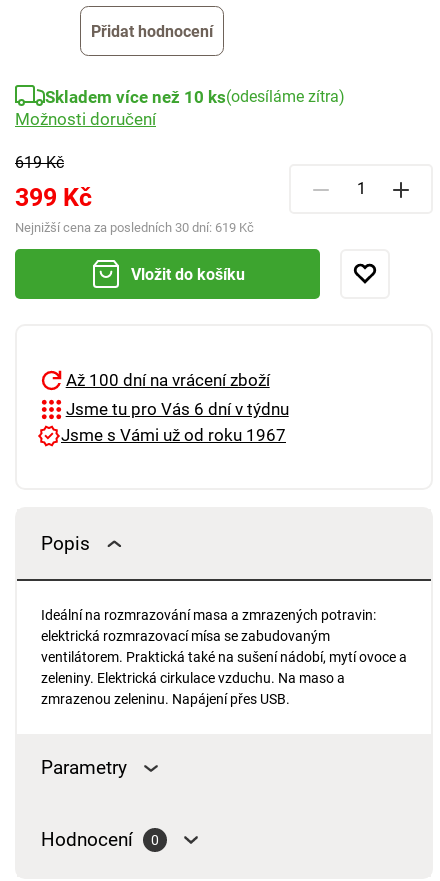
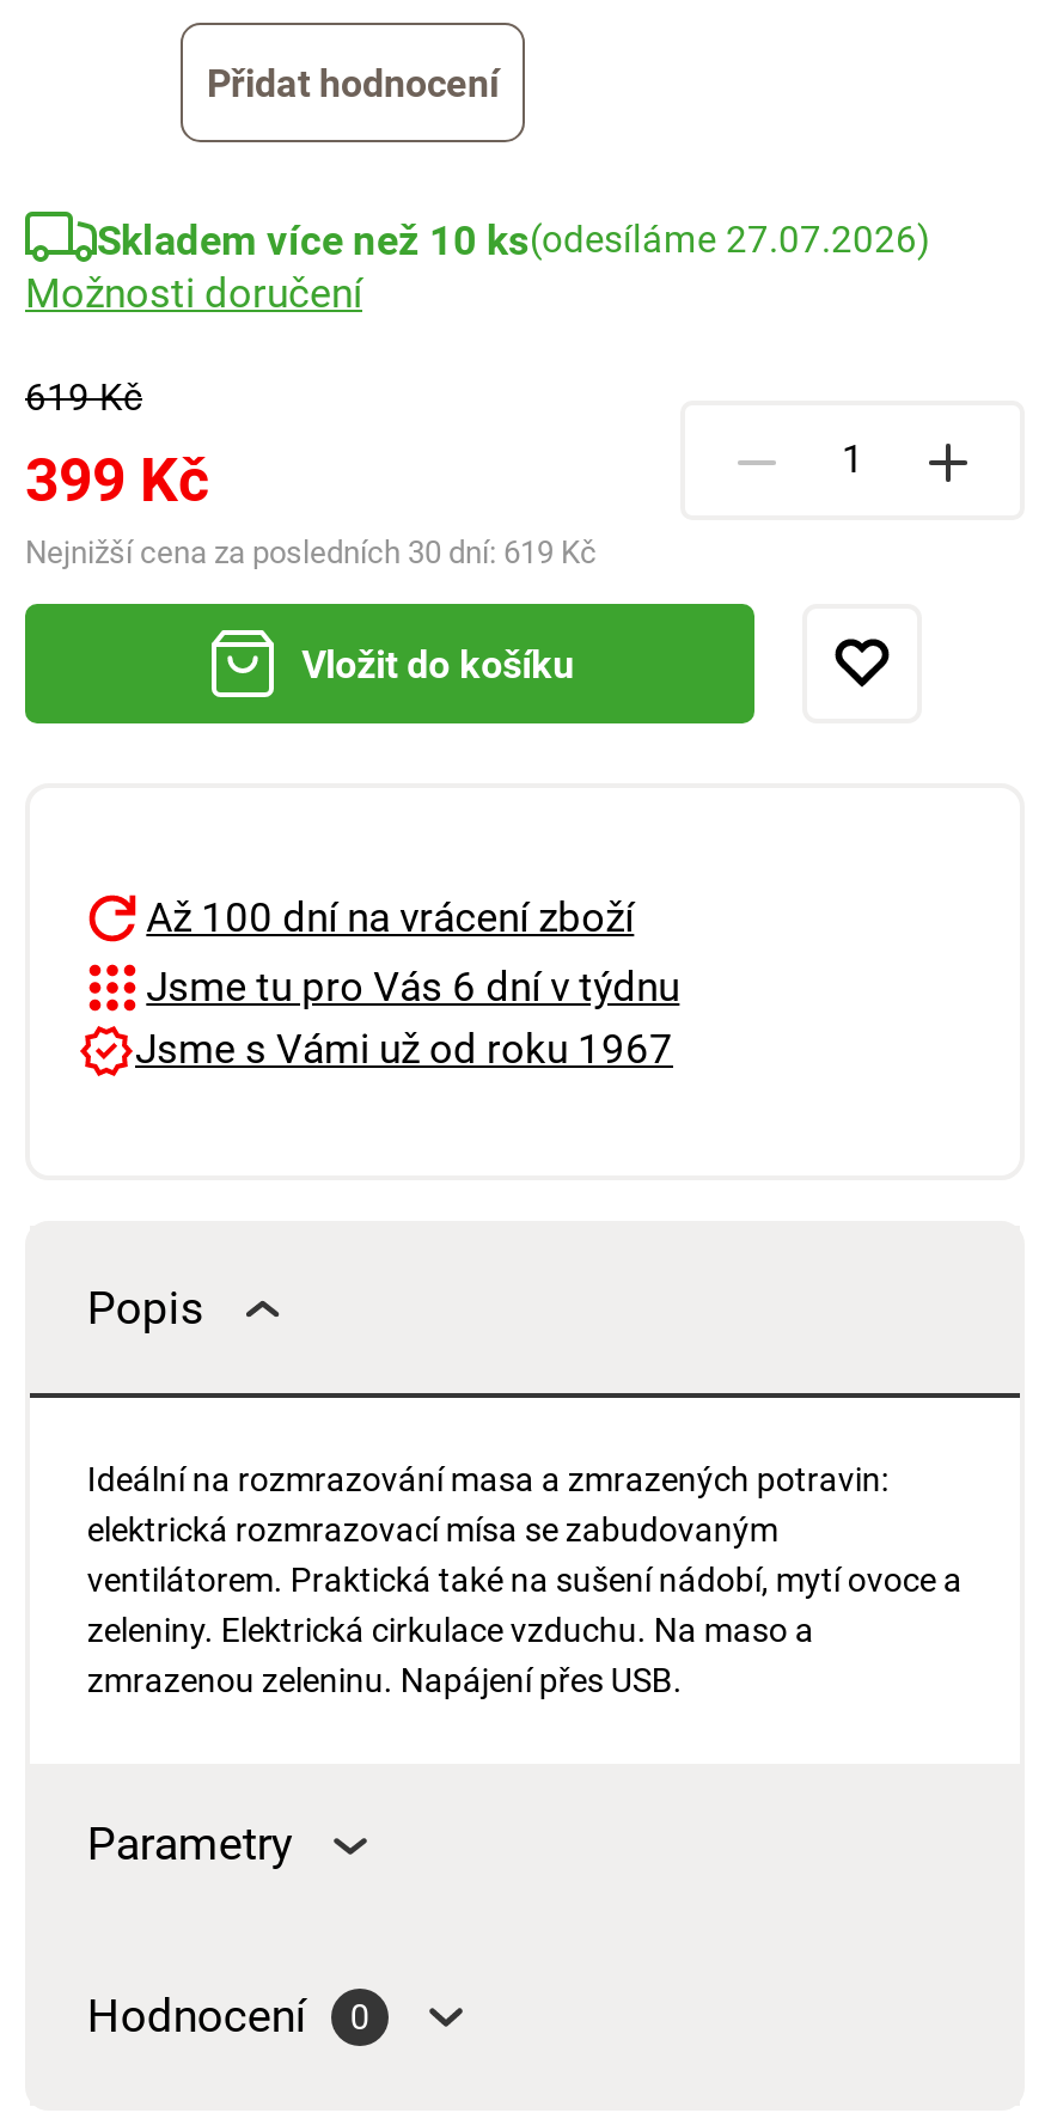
[45,87,345,107] Skladem více než 10 ks(odesíláme zítra) -> [97,217,931,265] Skladem více než 10 ks(odesíláme 27.07.2026)

